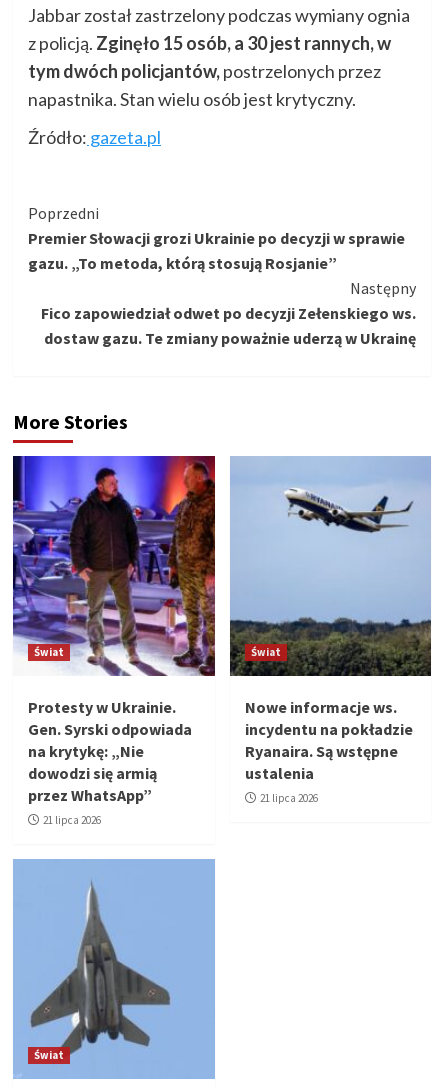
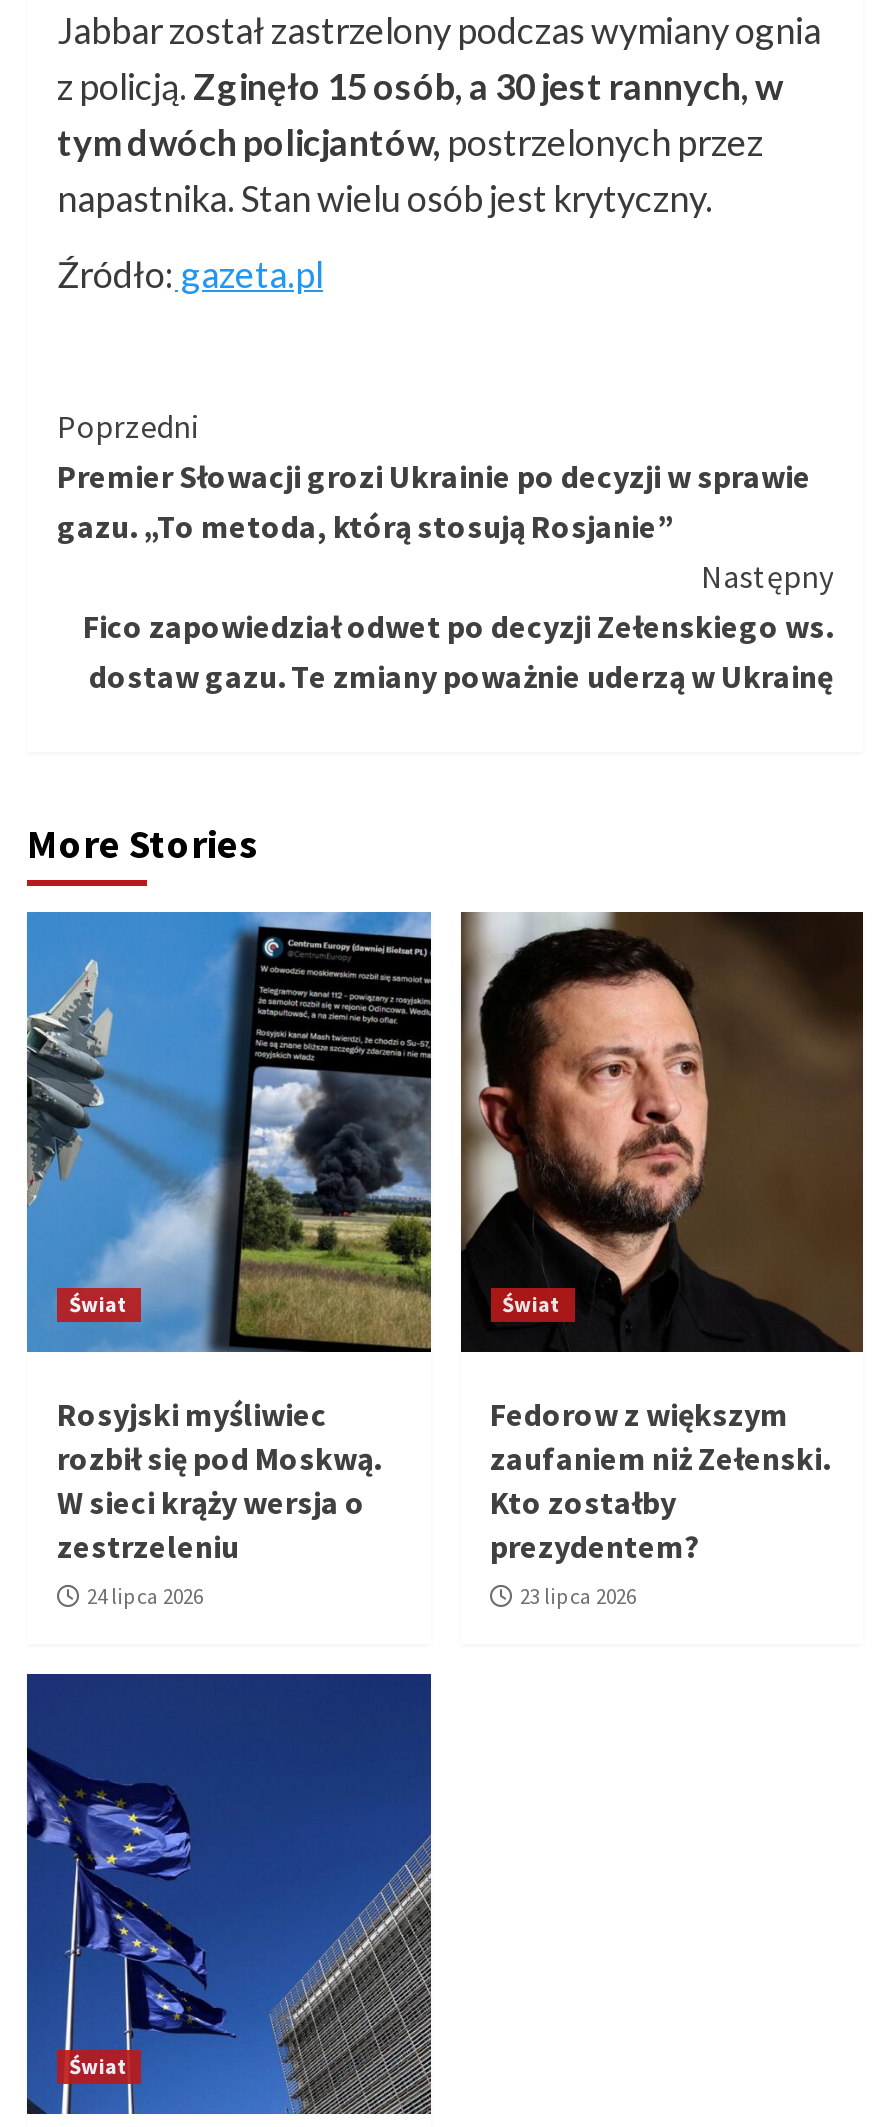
[12,455,216,827] [image] | Protesty w Ukrainie. | Gen. Syrski odpowiada | na krytykę: „Nie | dowodzi się armią | przez WhatsApp” | 21 lipca 2026 -> [25,910,433,1610] [image] | Rosyjski myśliwiec | rozbił się pod Moskwą. | W sieci krąży wersja o | zestrzeleniu | 24 lipca 2026
[229,456,432,805] [image] | Nowe informacje ws. | incydentu na pokładzie | Ryanaira. Są wstępne | ustalenia | 21 lipca 2026 -> [459,910,865,1610] [image] | Fedorow z większym | zaufaniem niż Zełenski. | Kto zostałby | prezydentem? | 23 lipca 2026
[13,860,215,1079] [image] -> [25,1674,433,2116] [image]

